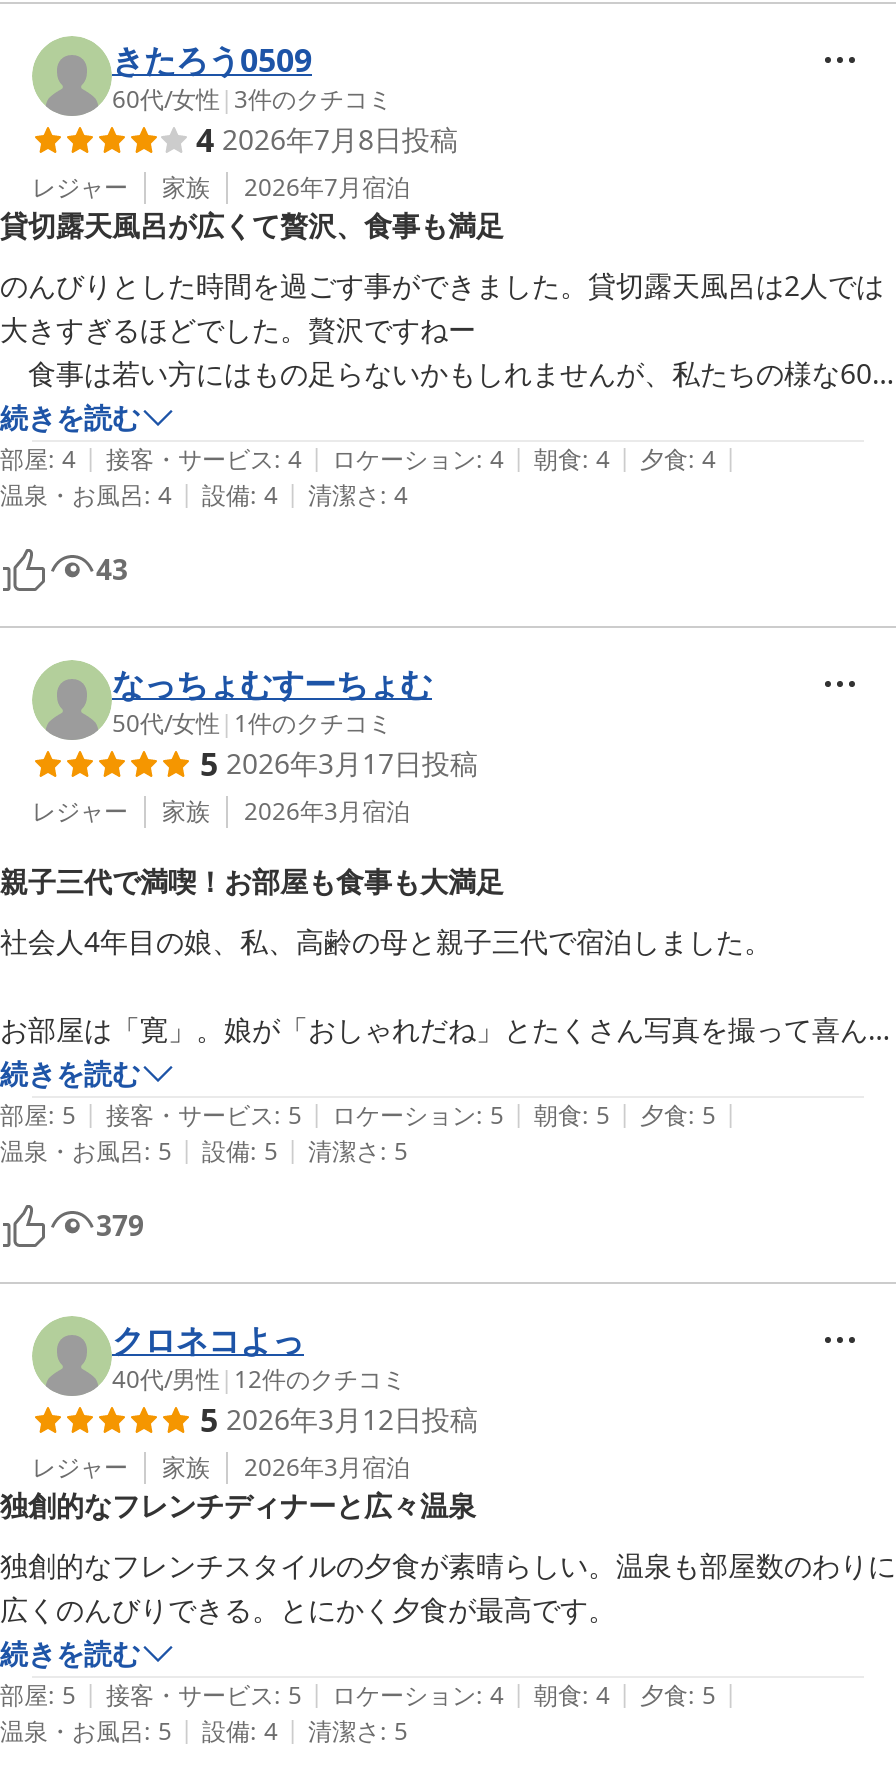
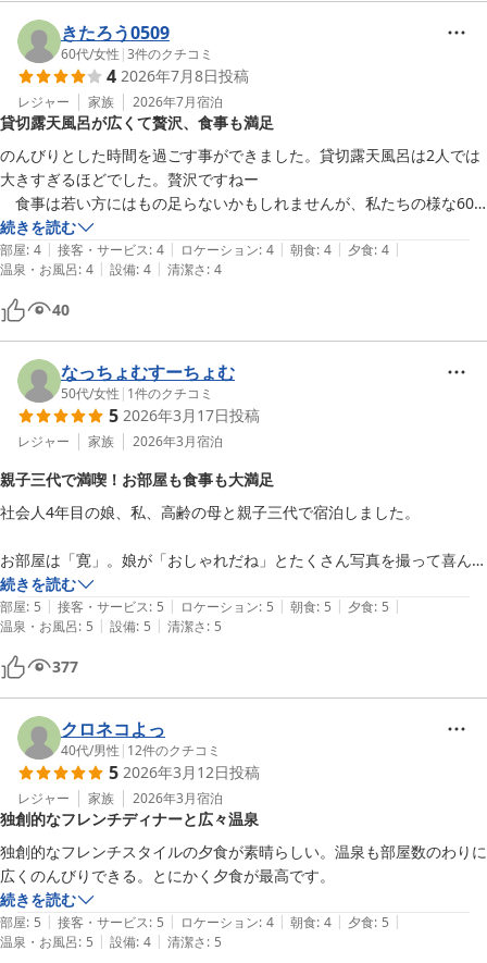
[96,550,128,588] 43 -> [52,299,70,320] 40
[96,1206,144,1244] 379 -> [52,656,78,677] 377

